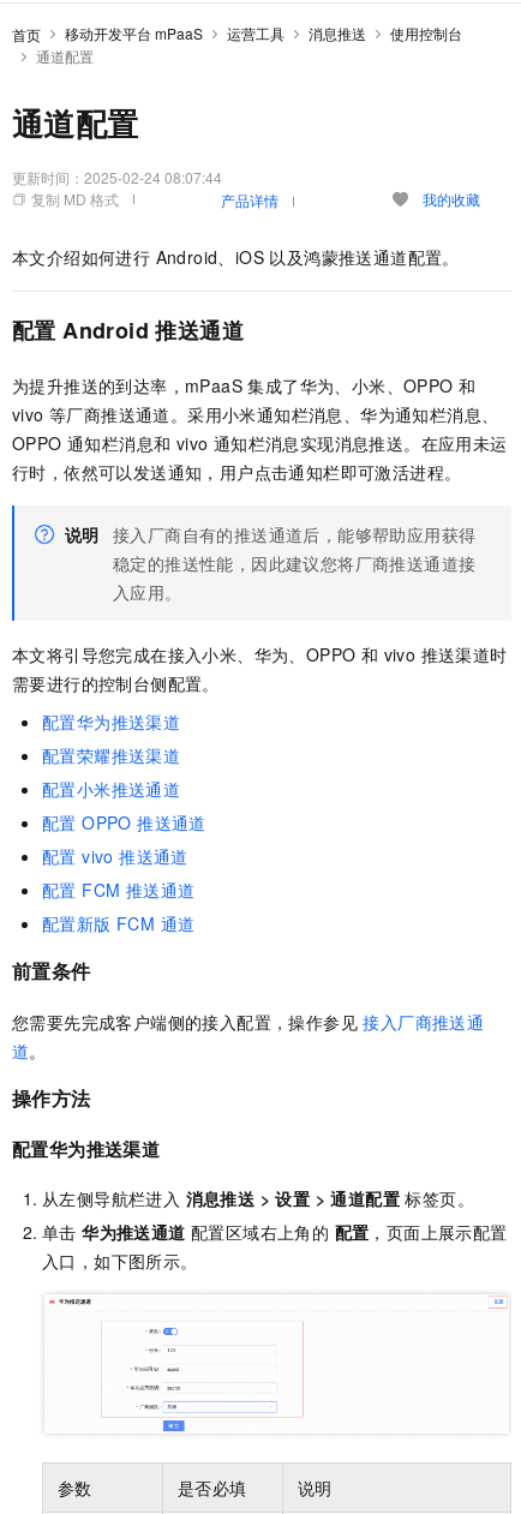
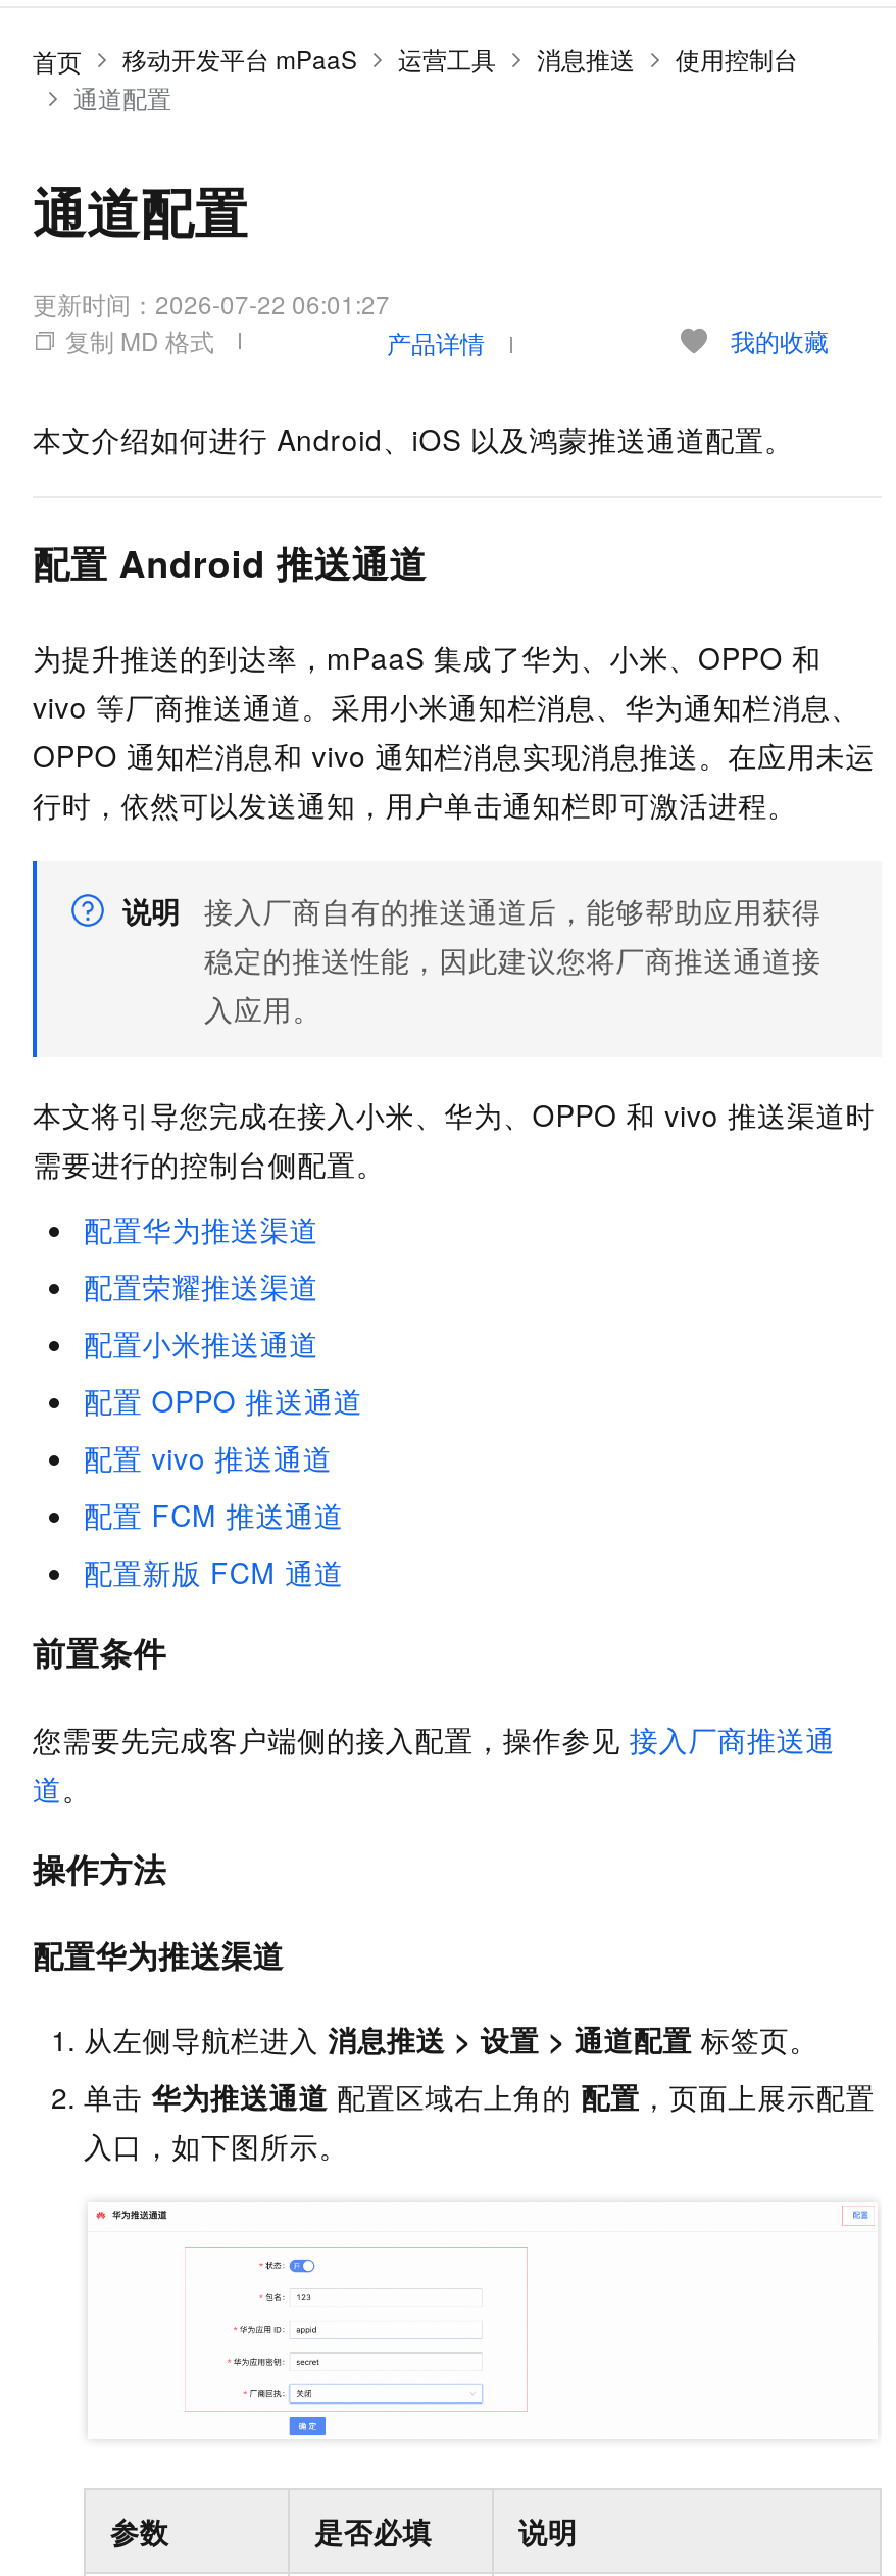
[12,167,222,187] 更新时间：2025-02-24 08:07:44 -> [33,286,390,320] 更新时间：2026-07-22 06:01:27
[12,460,461,484] 行时，依然可以发送通知，用户点击通知栏即可激活进程。 -> [33,784,797,825] 行时，依然可以发送通知，用户单击通知栏即可激活进程。

